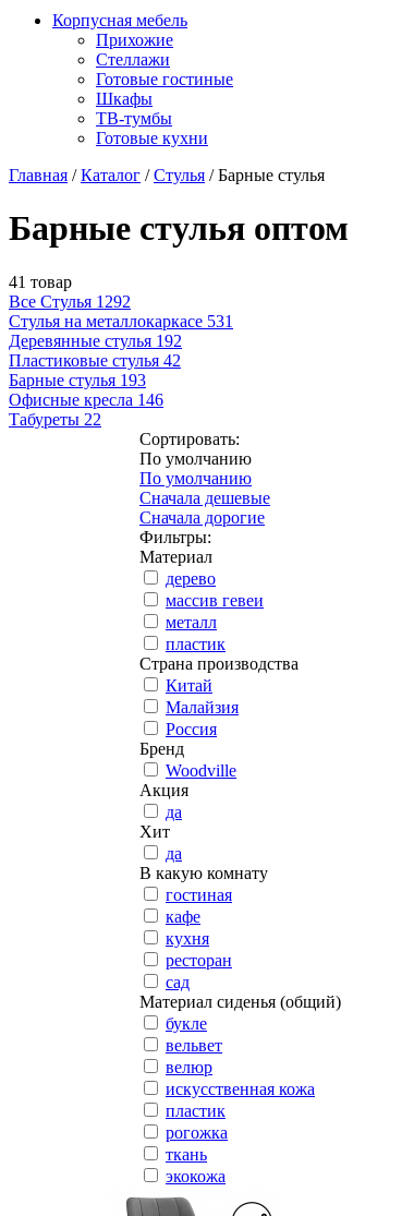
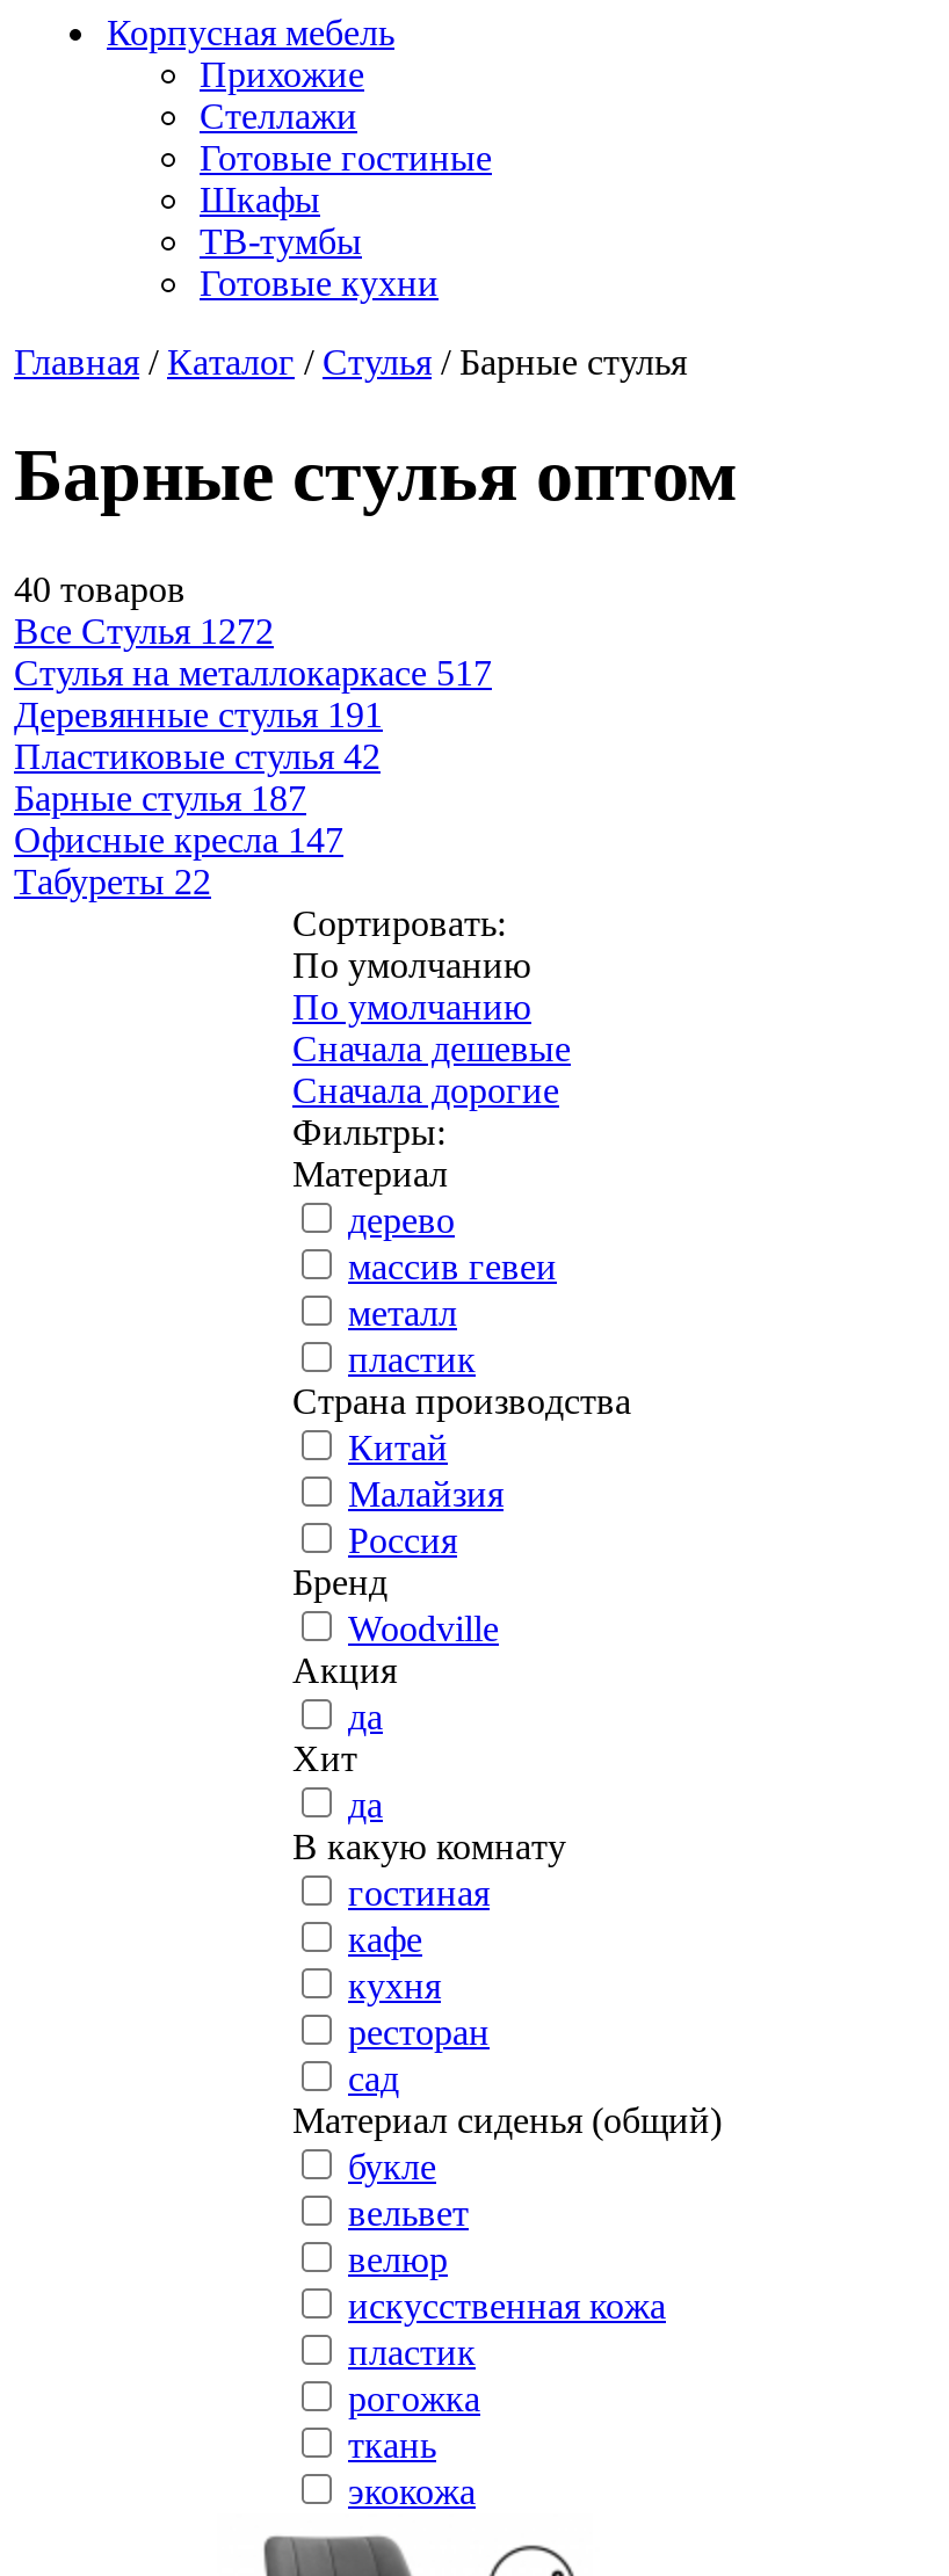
[9,272,233,350] 41 товар | Все Стулья 1292 | Стулья на металлокаркасе 531 | Деревянные стулья 192 -> [14,568,492,733] 40 товаров | Все Стулья 1272 | Стулья на металлокаркасе 517 | Деревянные стулья 191
[9,370,146,389] Барные стулья 193 -> [14,777,306,817] Барные стулья 187
[9,390,163,408] Офисные кресла 146 -> [14,819,343,858] Офисные кресла 147

